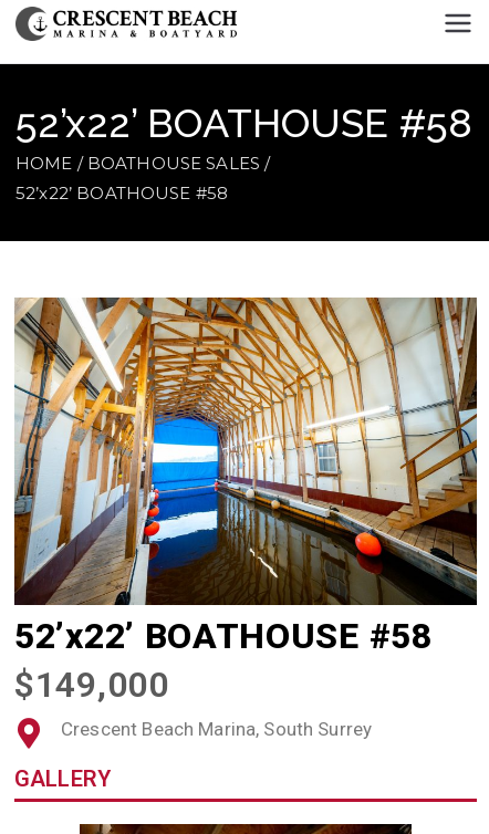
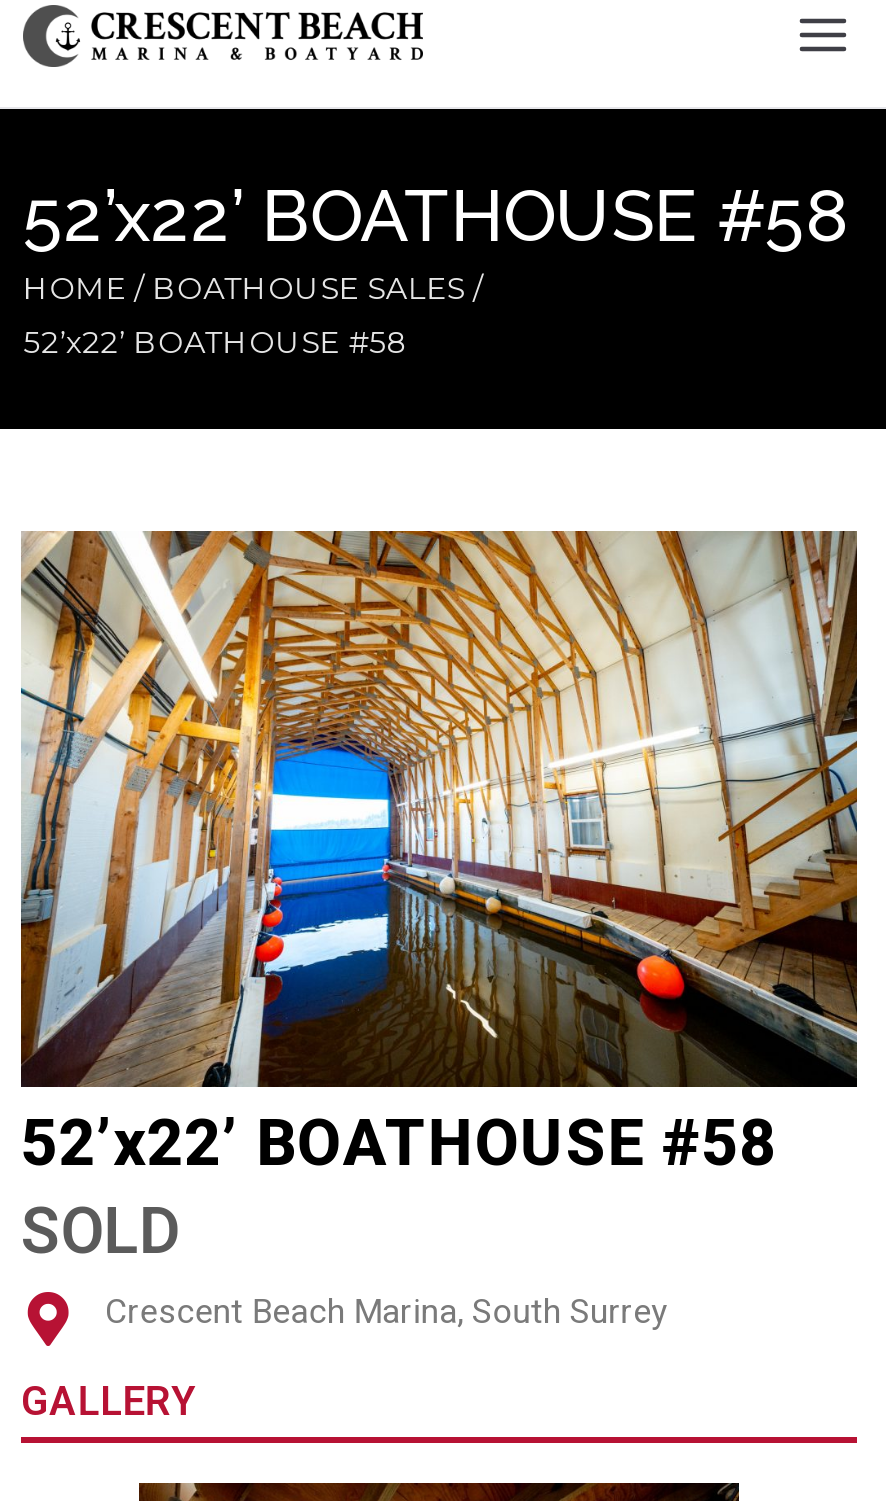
[14,664,169,706] $149,000 -> [21,1194,183,1270] SOLD

